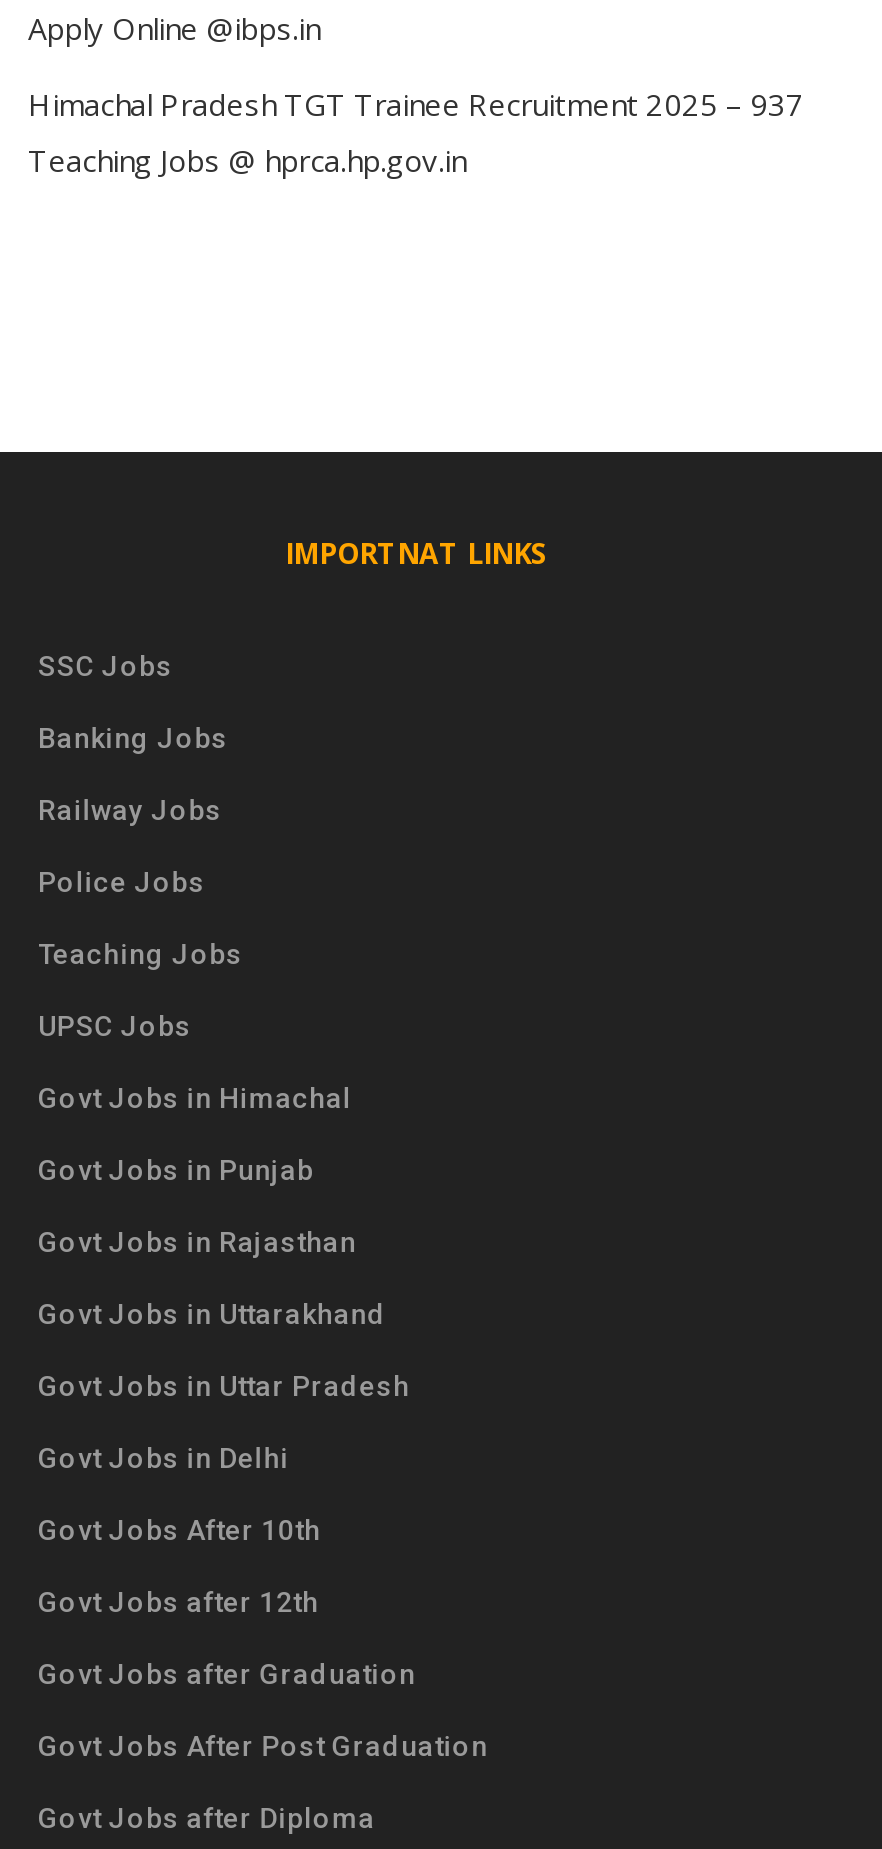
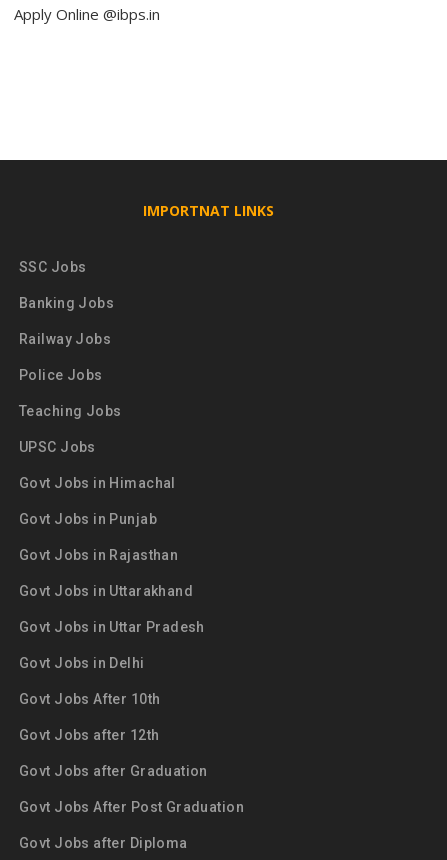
[28,84,804,180] Himachal Pradesh TGT Trainee Recruitment 2025 – 937 | Teaching Jobs @ hprca.hp.gov.in -> none

